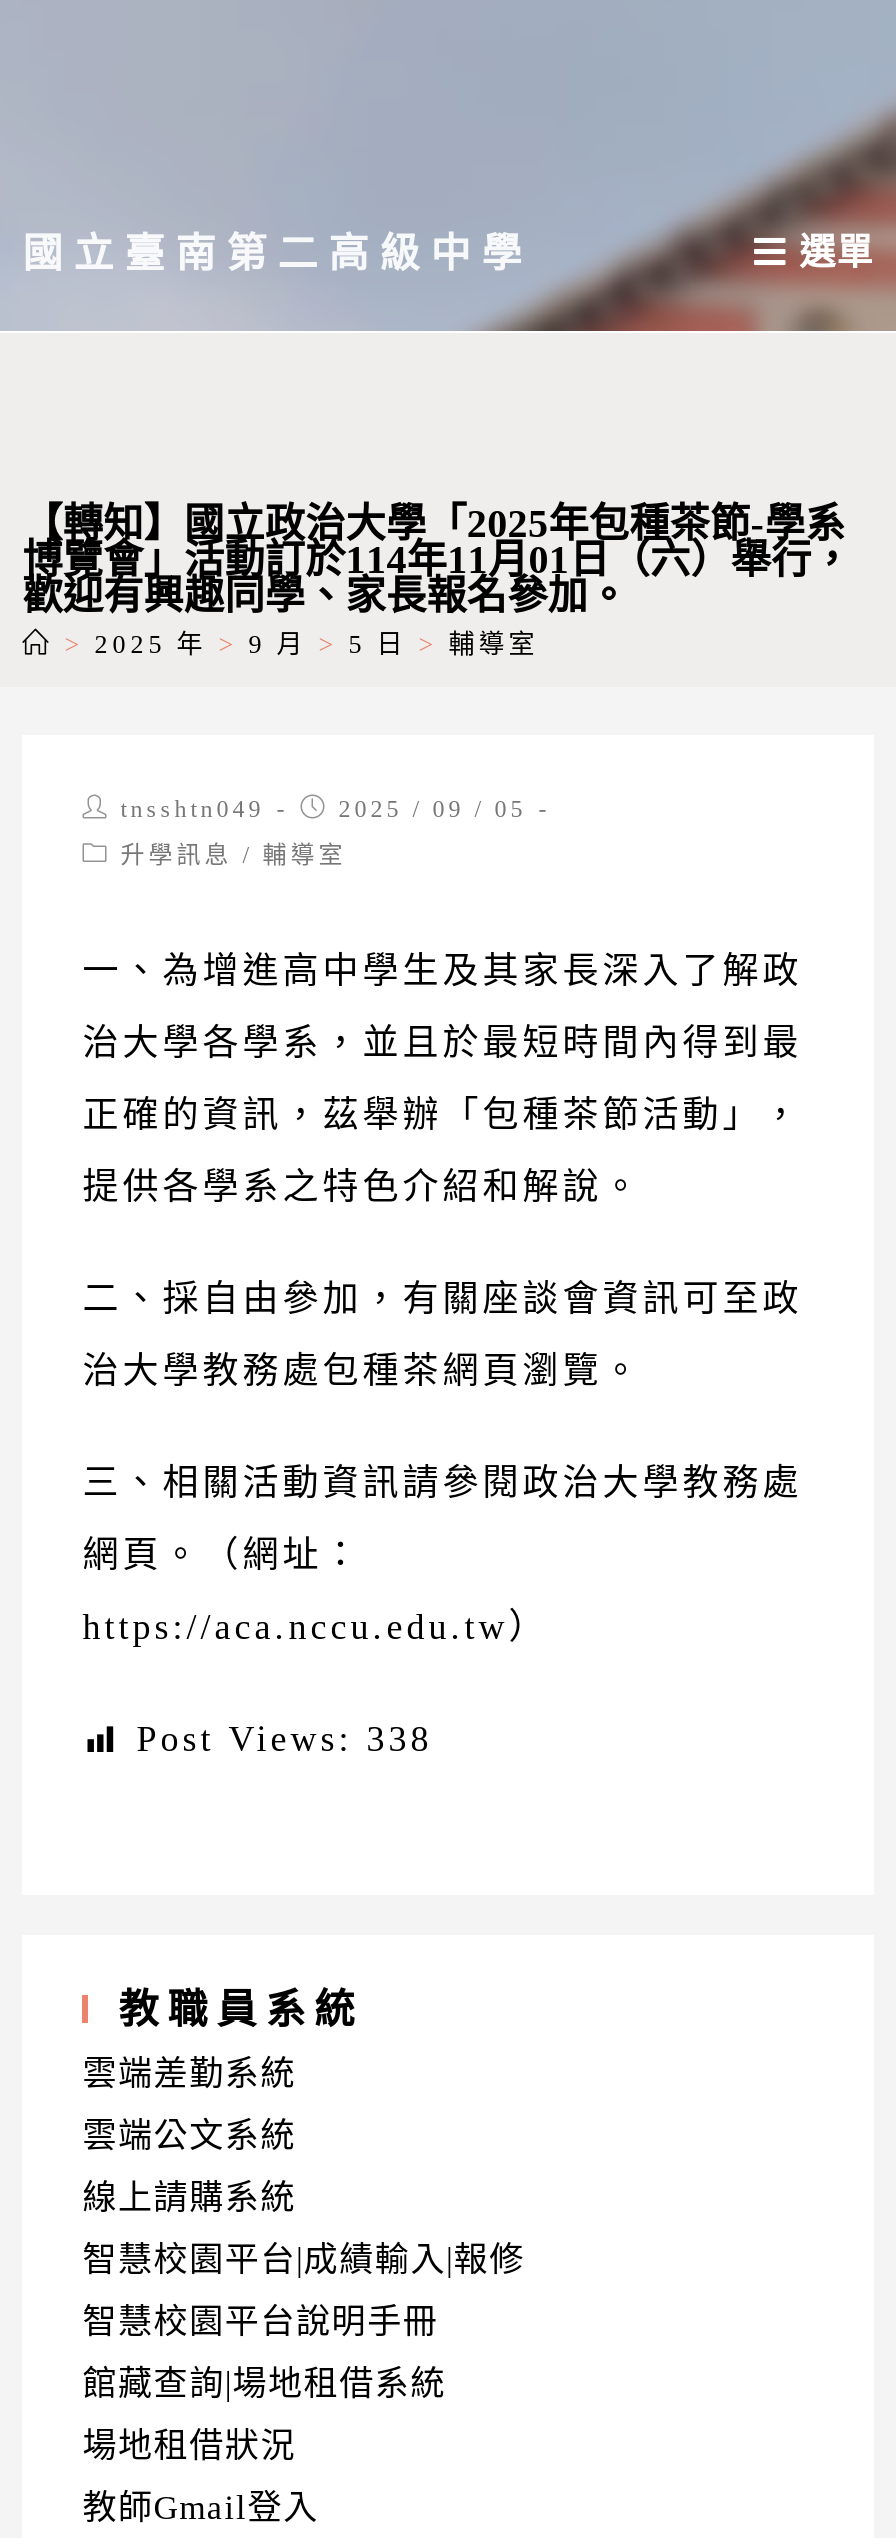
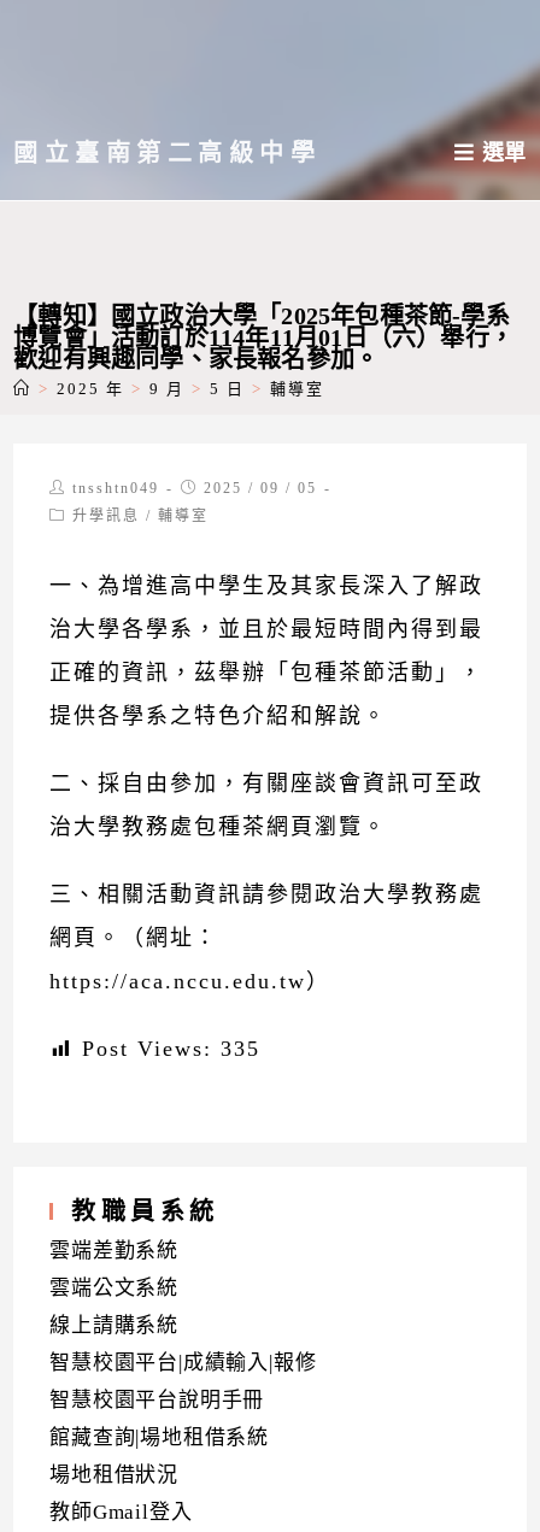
[136,1719,432,1759] Post Views: 338 -> [82,1037,261,1061] Post Views: 335

